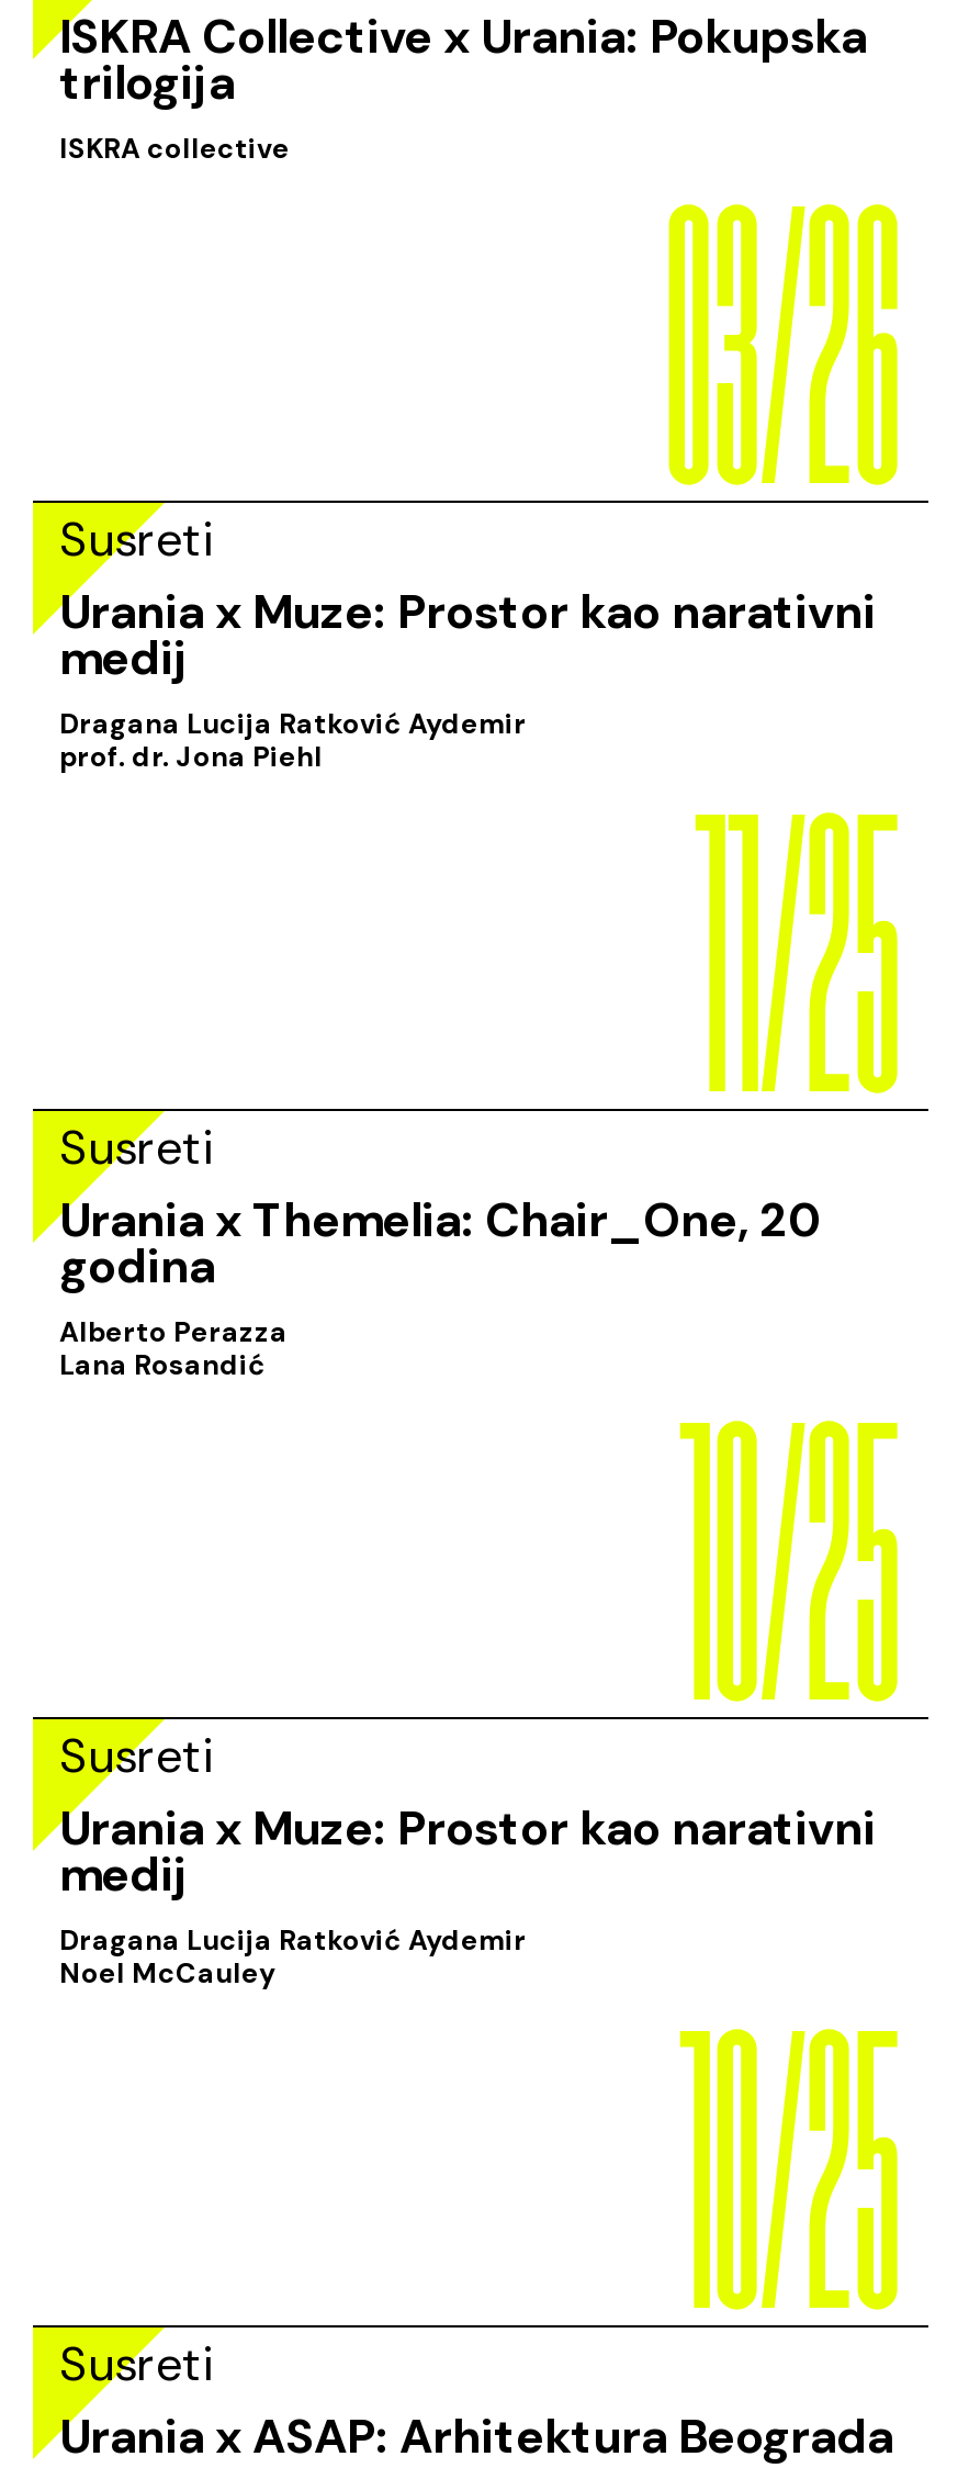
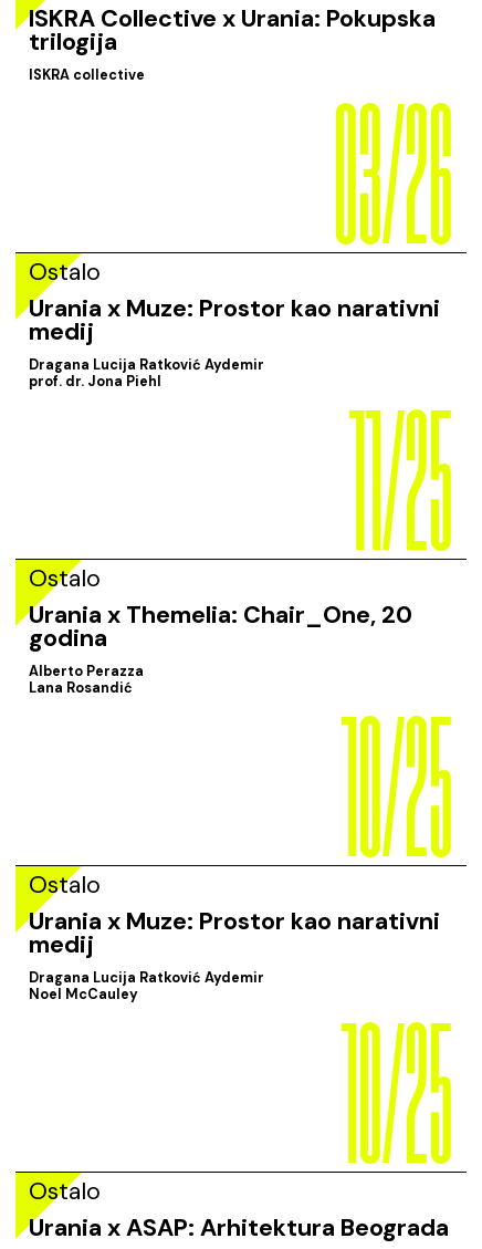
[59,509,213,571] Susreti -> [29,257,101,288] Ostalo
[59,1118,213,1179] Susreti -> [29,563,101,594] Ostalo
[59,1726,213,1787] Susreti -> [29,870,101,901] Ostalo
[59,2334,213,2396] Susreti -> [29,1176,101,1207] Ostalo

